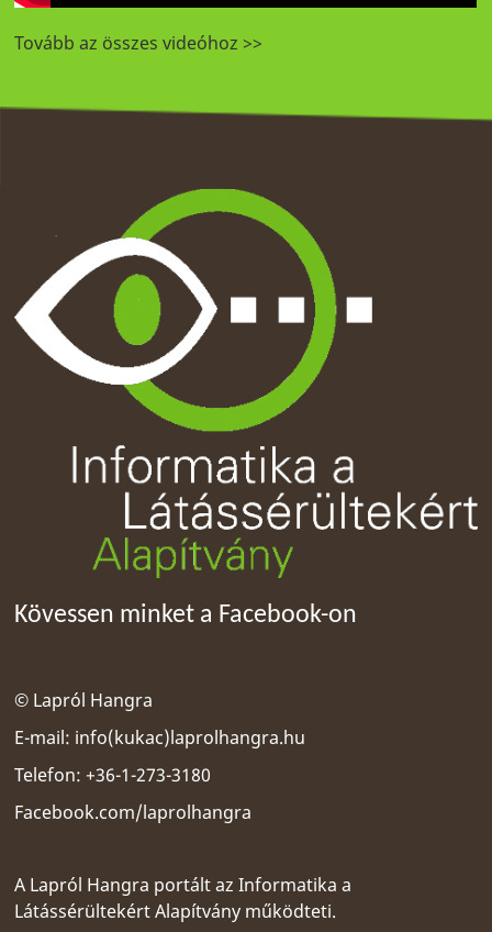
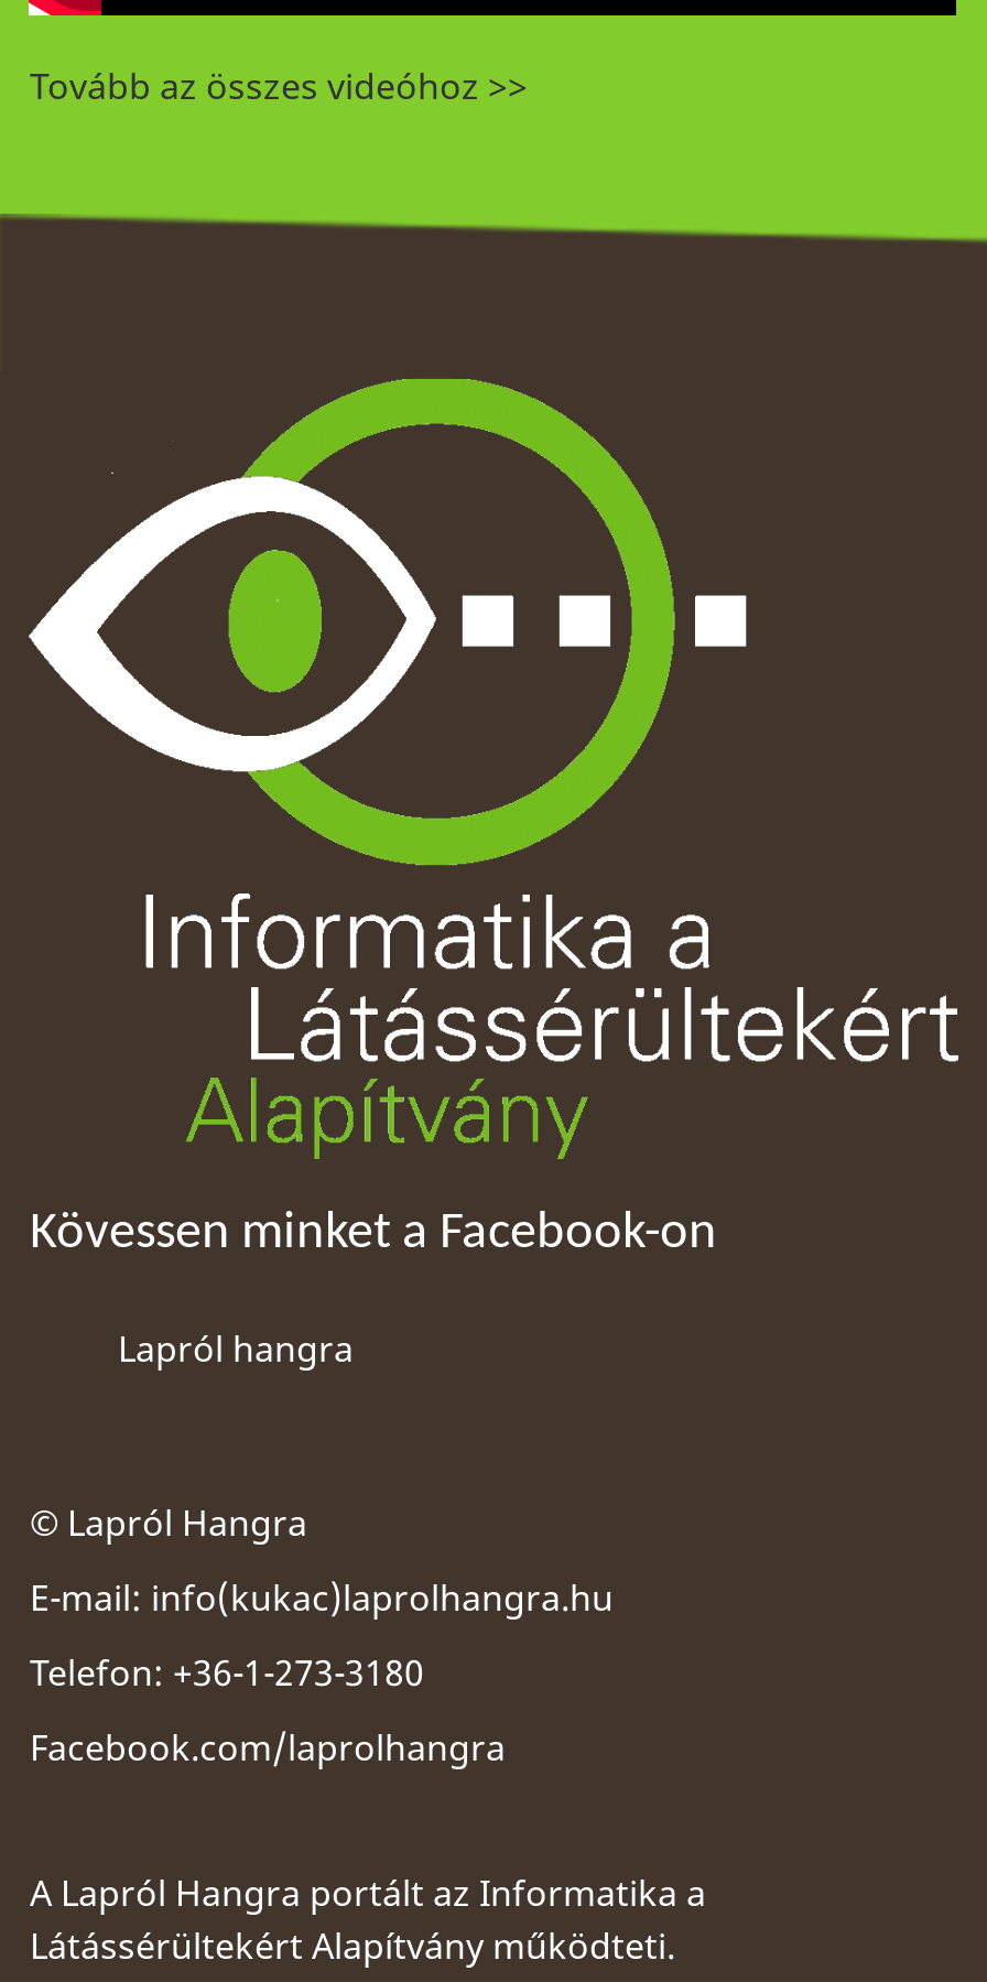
none -> [118,1325,353,1374] Lapról hangra

